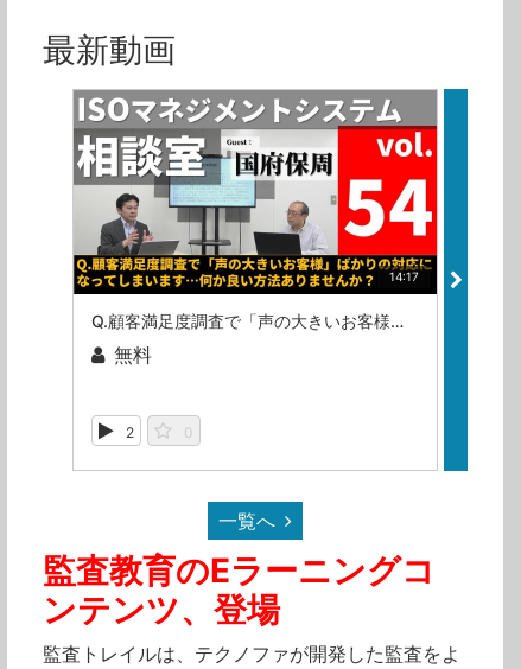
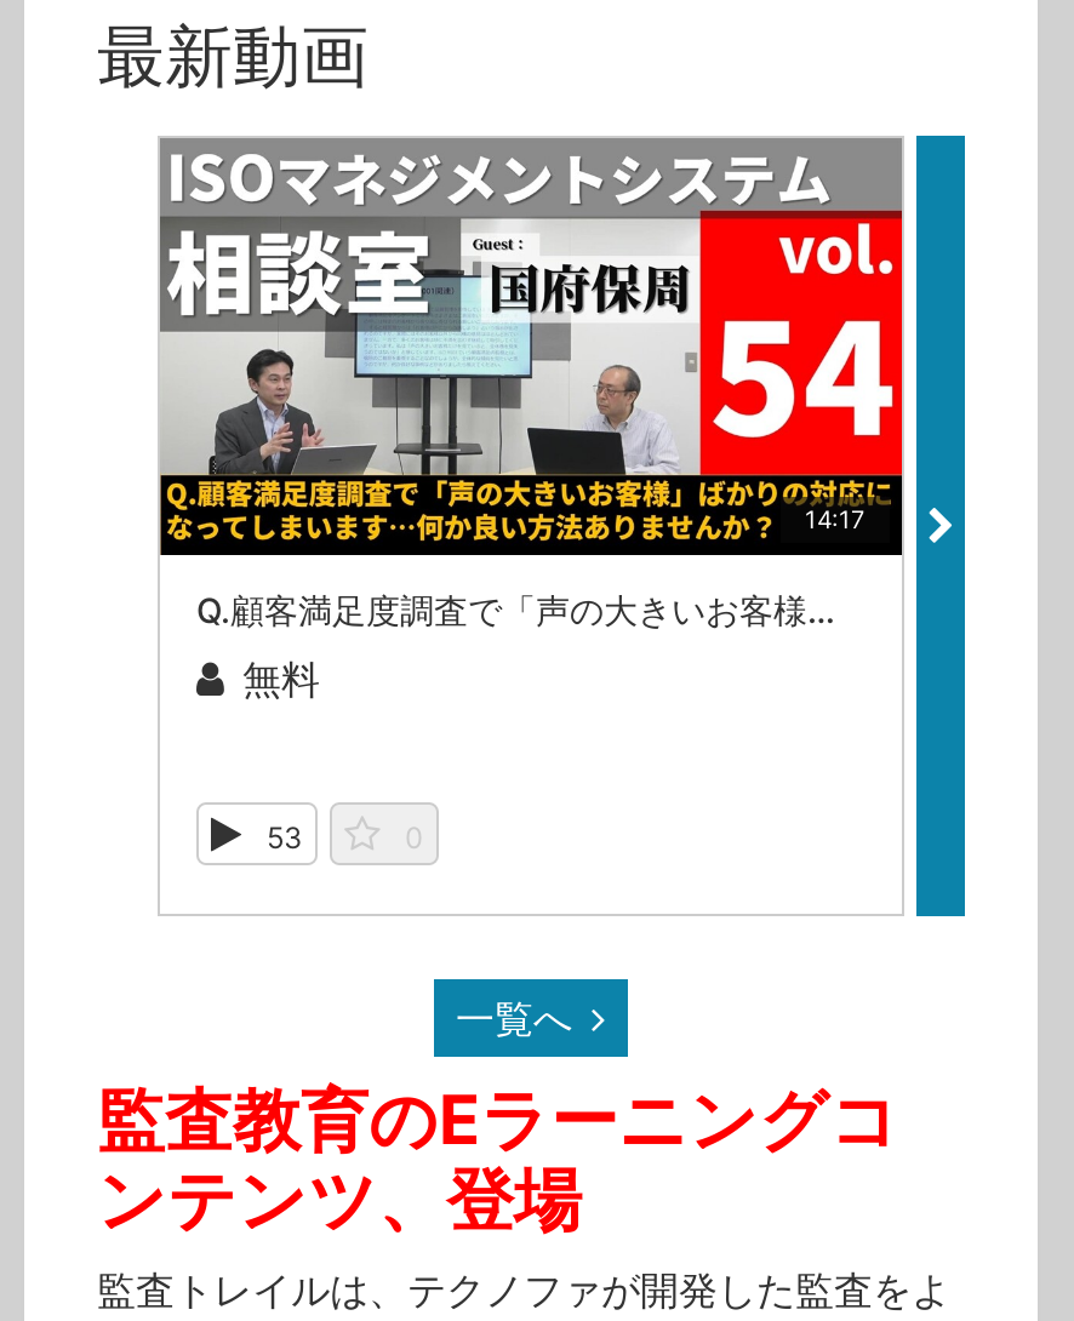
[126,424,134,441] 2 -> [267,820,303,856] 53

